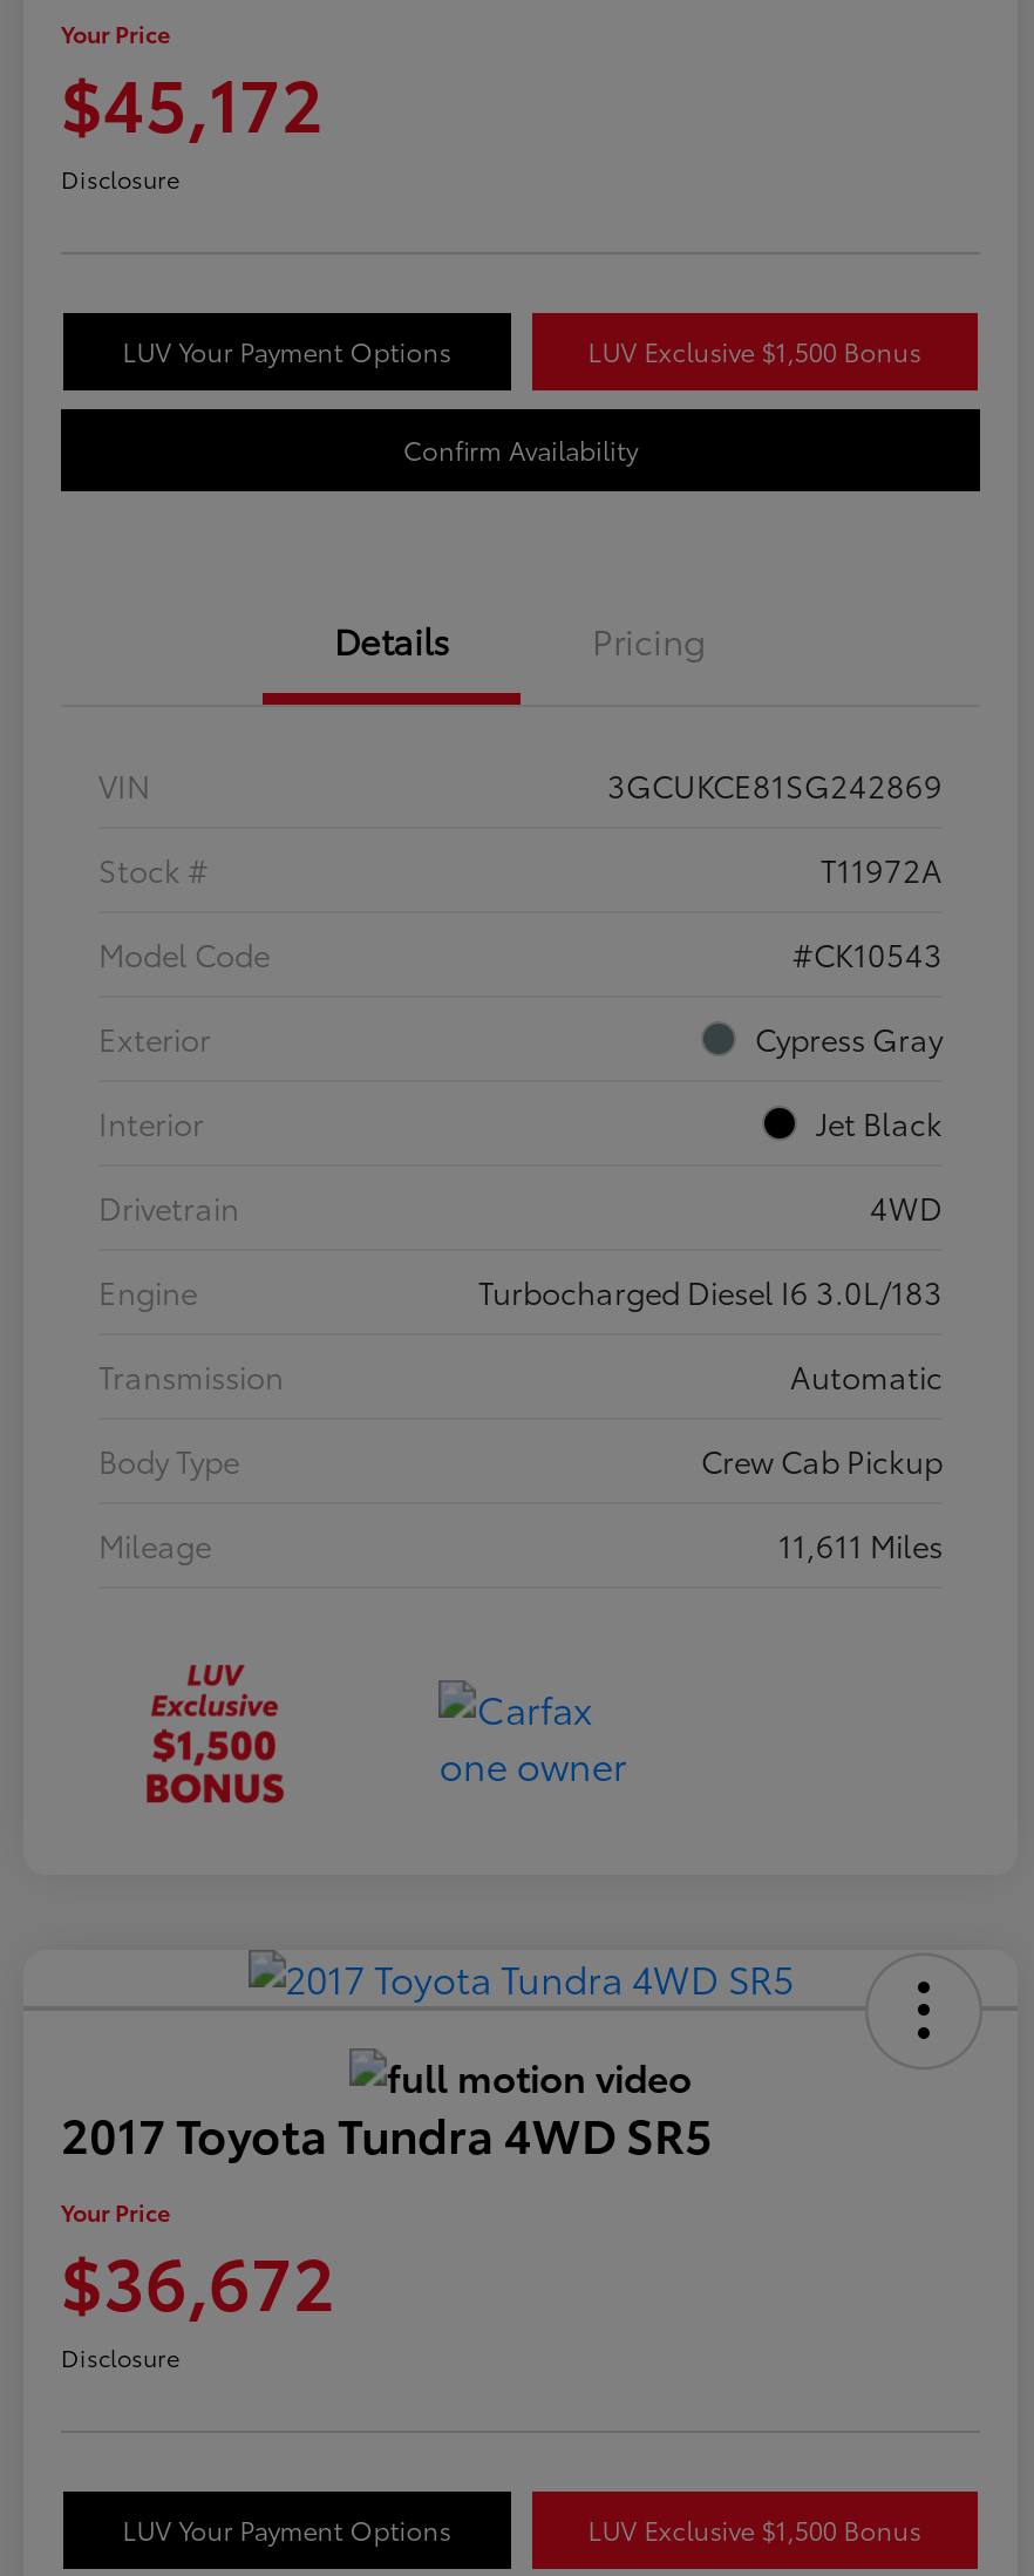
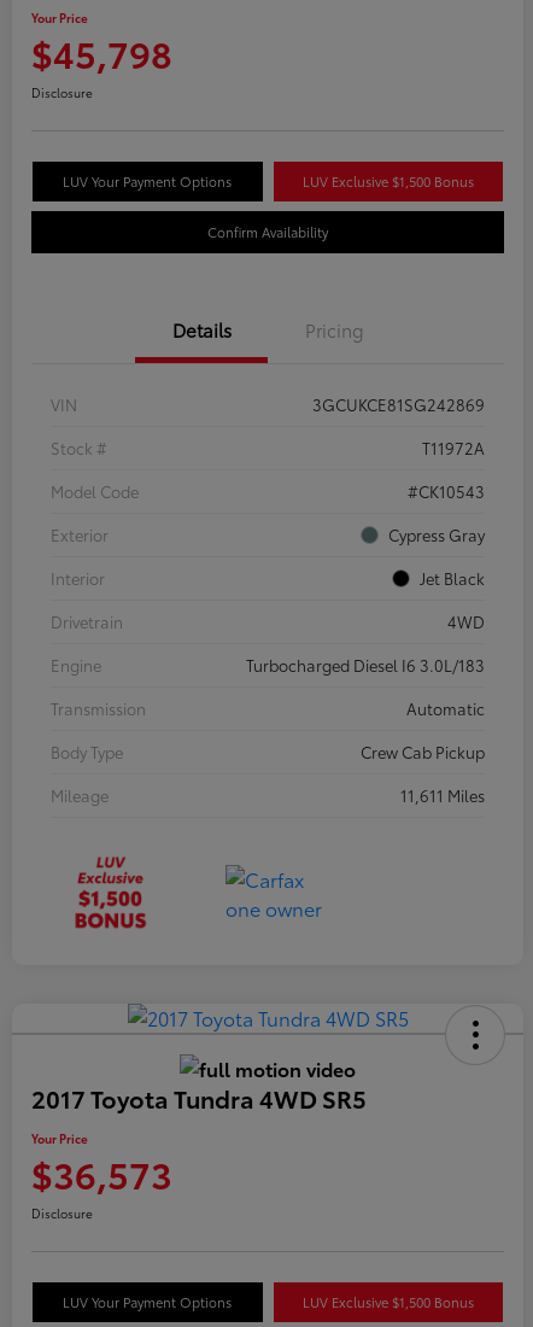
[61,49,324,150] $45,172 -> [31,26,172,78] $45,798
[61,2228,335,2329] $36,672 -> [31,1147,172,1199] $36,573

